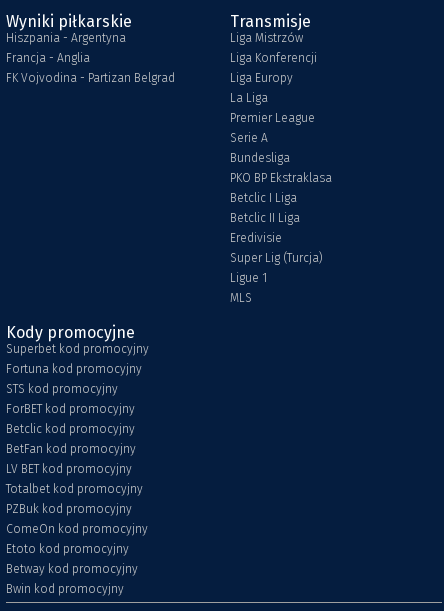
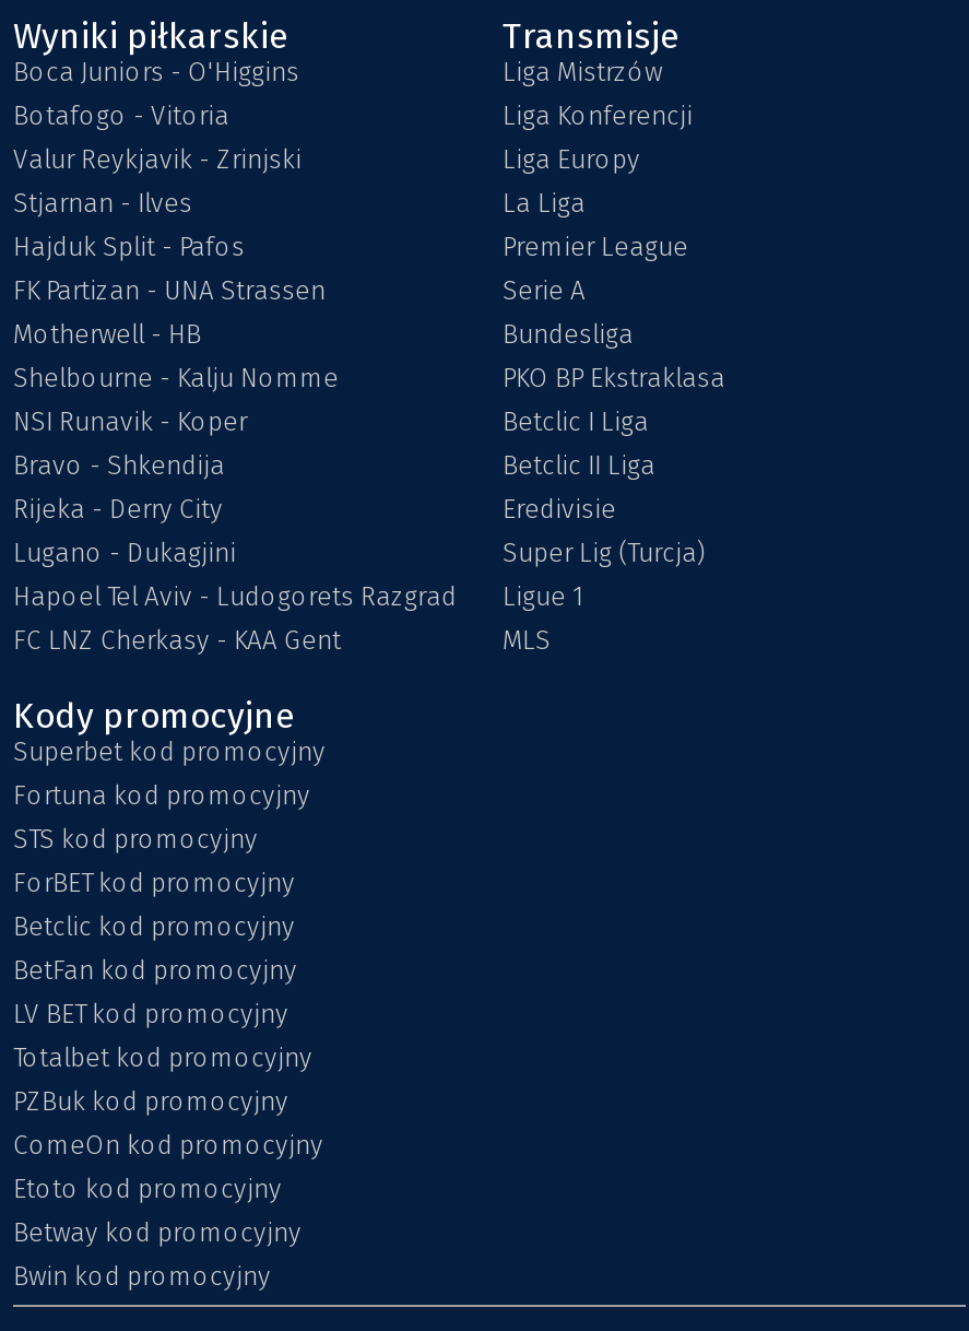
[6,31,175,85] Hiszpania - Argentyna | Francja - Anglia | FK Vojvodina - Partizan Belgrad -> [13,57,457,656] Boca Juniors - O'Higgins | Botafogo - Vitoria | Valur Reykjavik - Zrinjski | Stjarnan - Ilves | Hajduk Split - Pafos | FK Partizan - UNA Strassen | Motherwell - HB | Shelbourne - Kalju Nomme | NSI Runavik - Koper | Bravo - Shkendija | Rijeka - Derry City | Lugano - Dukagjini | Hapoel Tel Aviv - Ludogorets Razgrad | FC LNZ Cherkasy - KAA Gent

